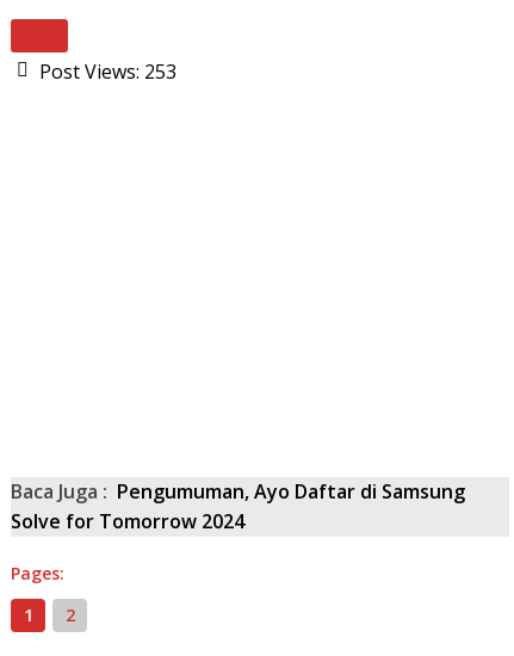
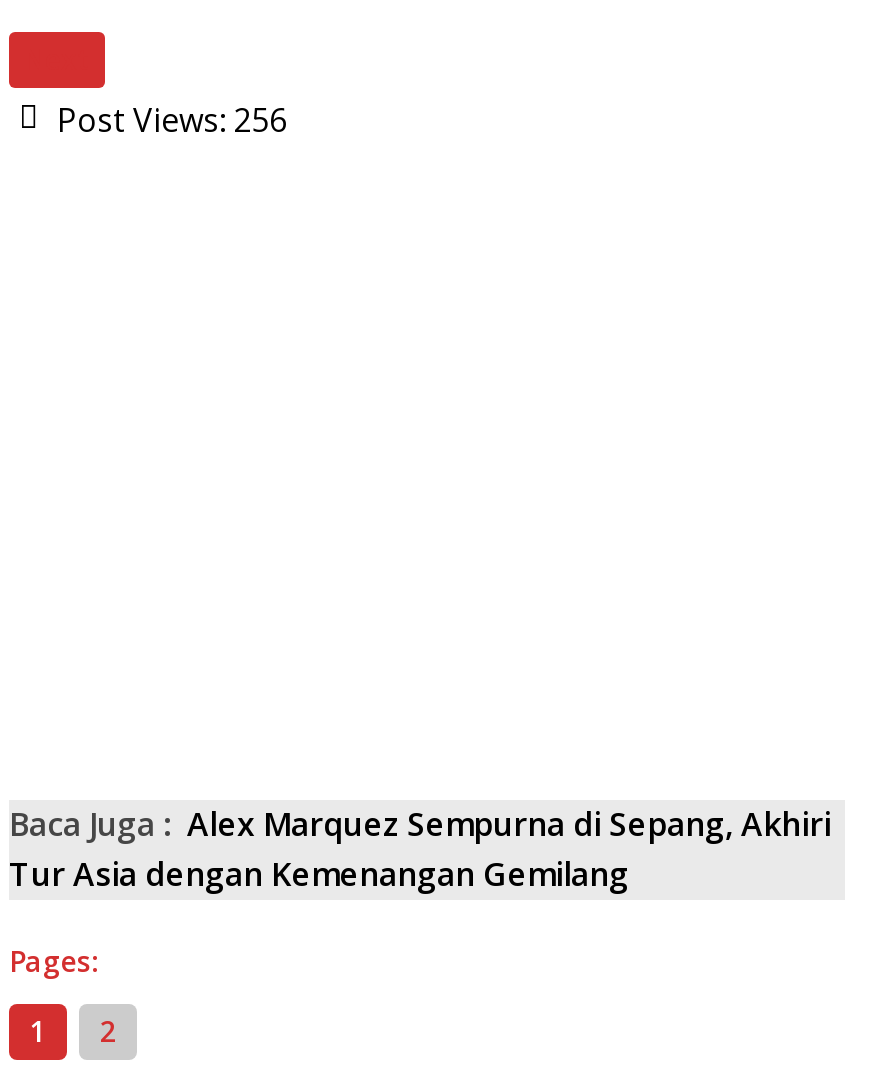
[39,58,177,84] Post Views: 253 -> [57,97,287,141] Post Views: 256
[11,478,465,534] Baca Juga : Pengumuman, Ayo Daftar di Samsung | Solve for Tomorrow 2024 -> [9,801,831,895] Baca Juga : Alex Marquez Sempurna di Sepang, Akhiri | Tur Asia dengan Kemenangan Gemilang

